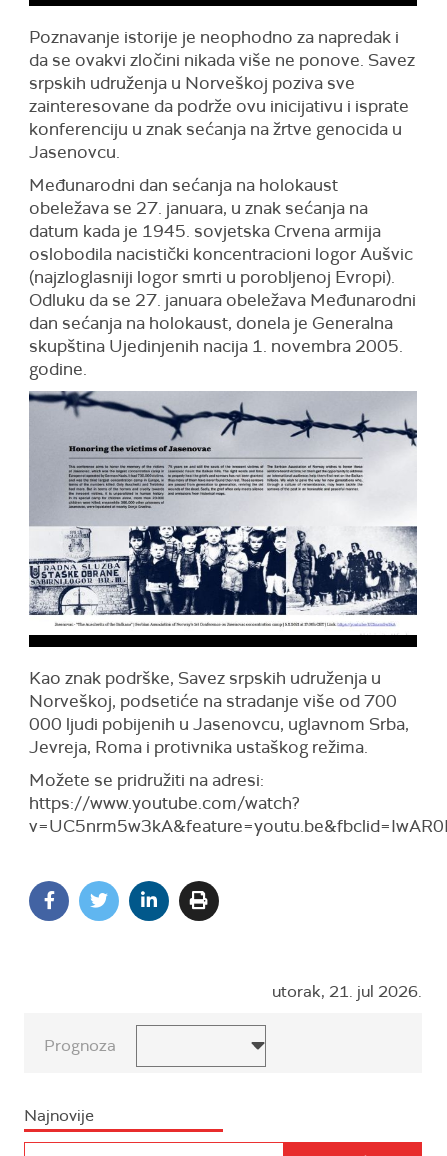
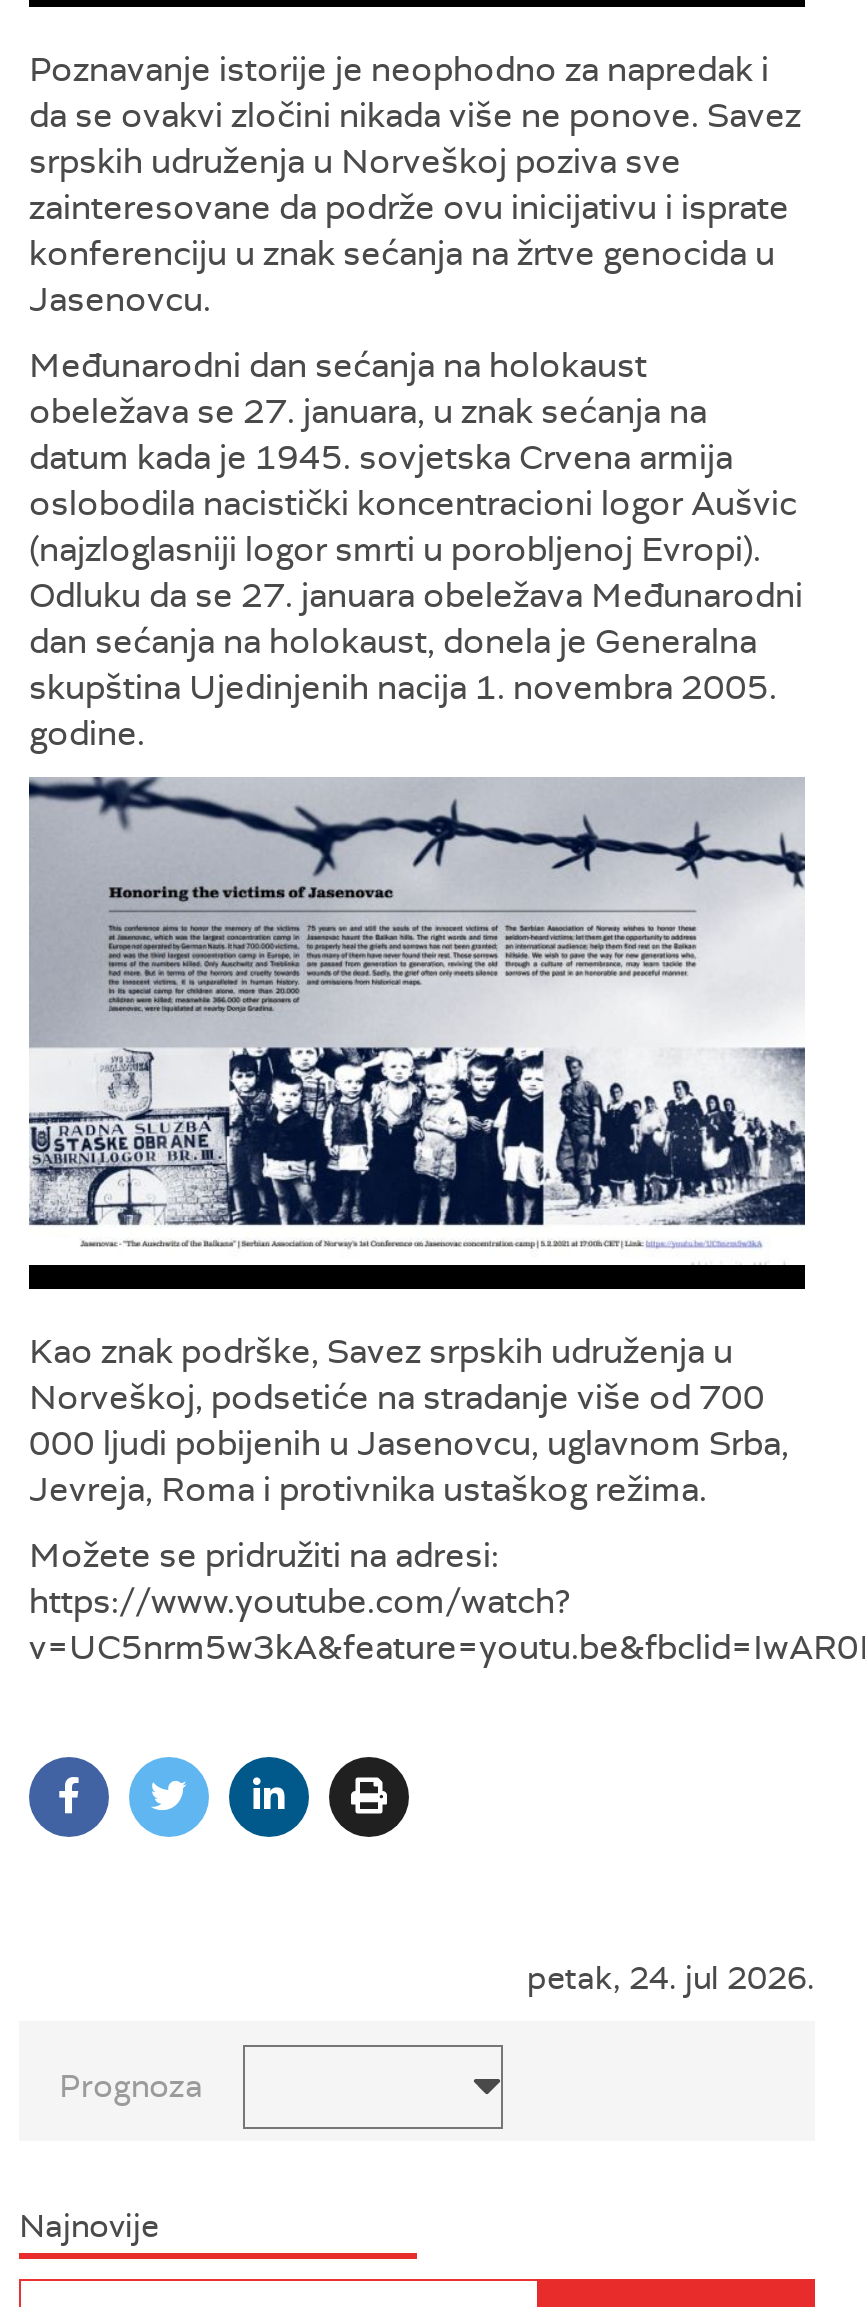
[272,981,422,1002] utorak, 21. jul 2026. -> [527,1957,815,1999] petak, 24. jul 2026.

